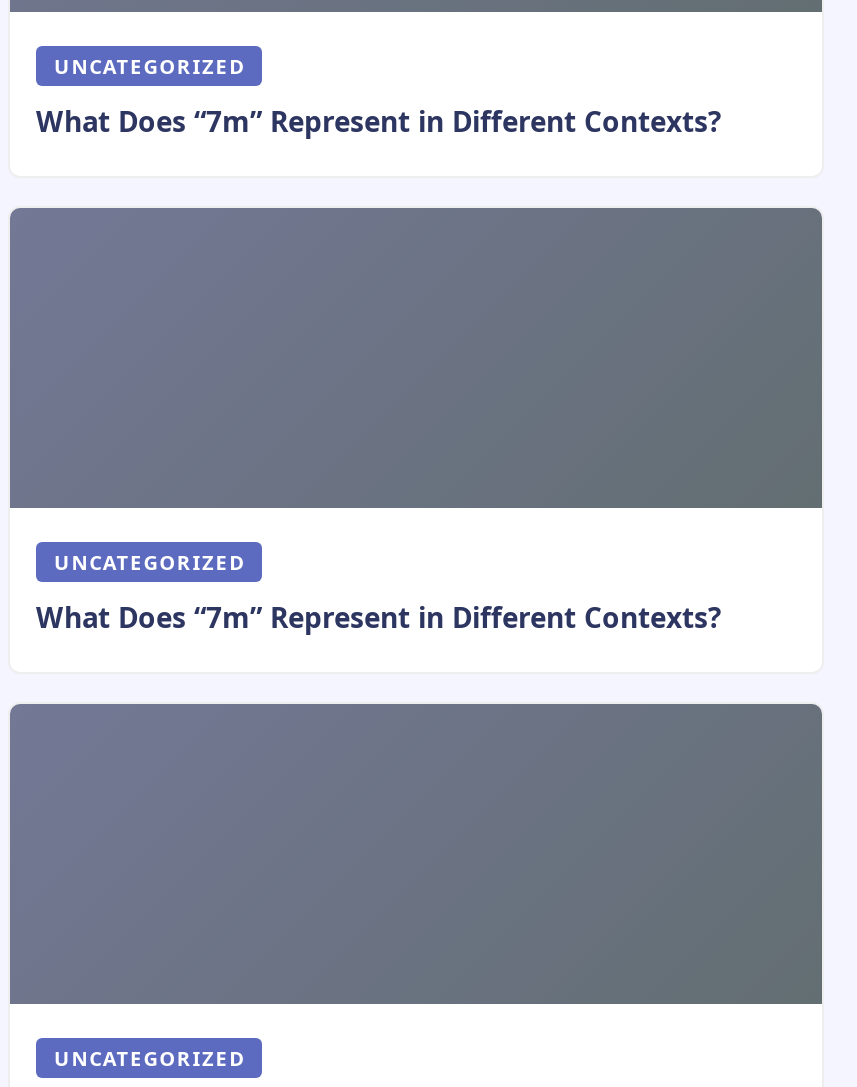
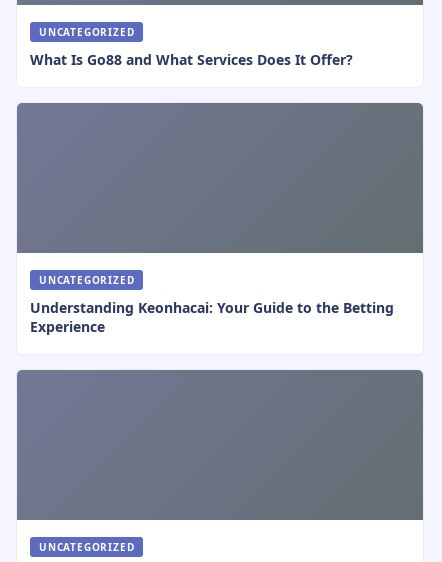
[36,102,722,140] What Does “7m” Represent in Different Contexts? -> [30,50,353,69] What Is Go88 and What Services Does It Offer?
[36,598,722,636] What Does “7m” Represent in Different Contexts? -> [30,298,394,336] Understanding Keonhacai: Your Guide to the Betting | Experience

